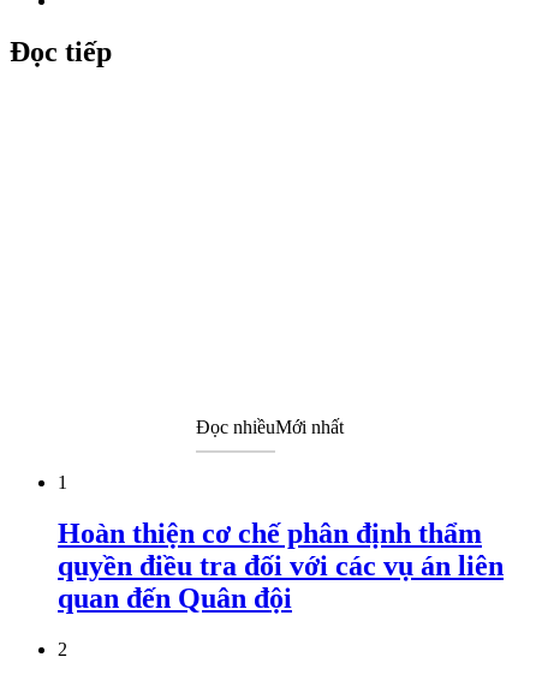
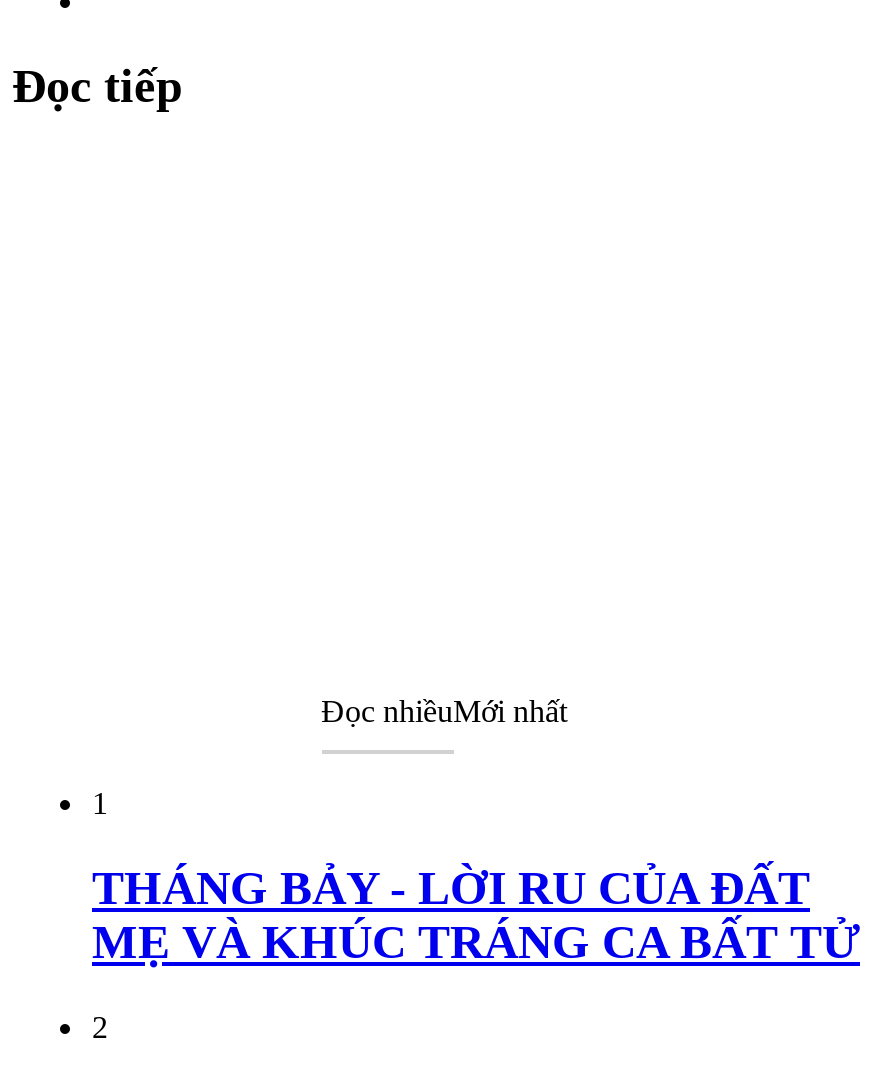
[58,517,504,613] Hoàn thiện cơ chế phân định thẩm | quyền điều tra đối với các vụ án liên | quan đến Quân đội -> [92,861,860,967] THÁNG BẢY - LỜI RU CỦA ĐẤT | MẸ VÀ KHÚC TRÁNG CA BẤT TỬ

